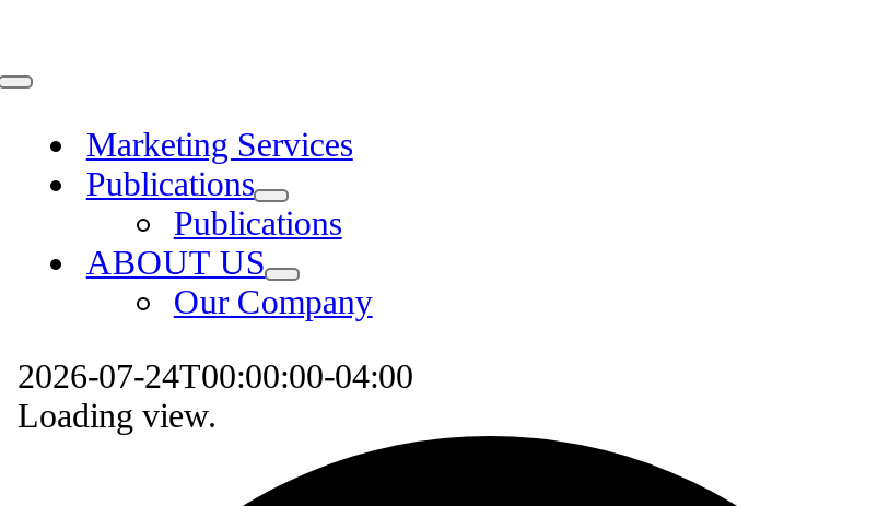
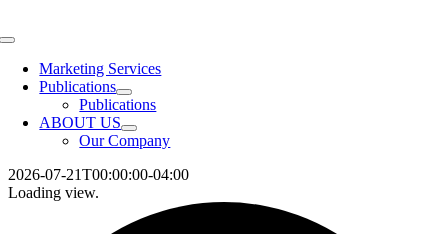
[17,357,413,395] 2026-07-24T00:00:00-04:00 -> [8,166,189,183] 2026-07-21T00:00:00-04:00

